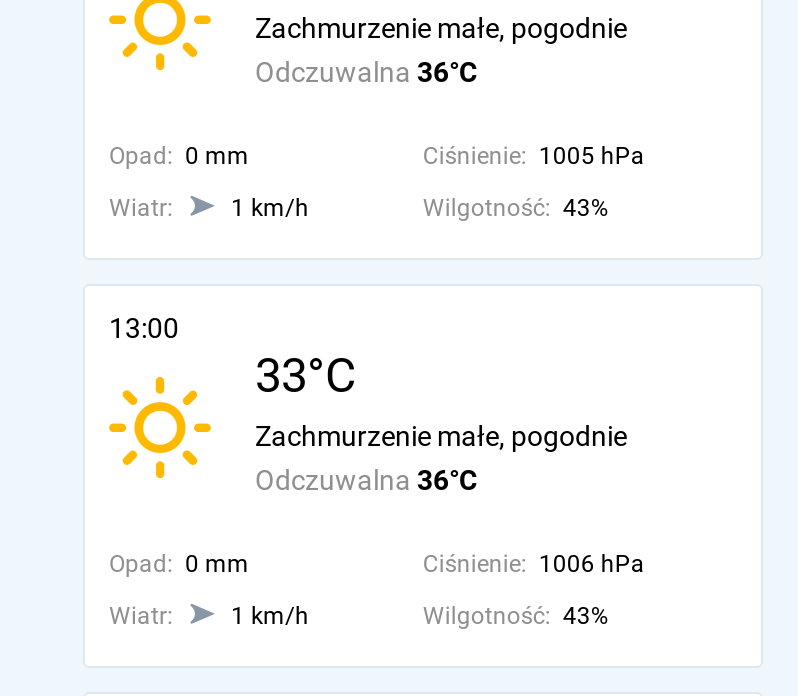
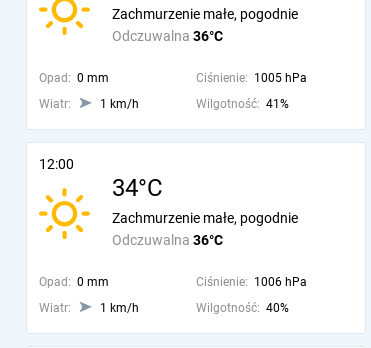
[423,194,609,222] Wilgotność: 43% -> [196,97,289,111] Wilgotność: 41%
[109,312,357,404] 13:00 | 33°C -> [39,156,163,202] 12:00 | 34°C
[423,602,609,630] Wilgotność: 43% -> [196,301,289,315] Wilgotność: 40%

